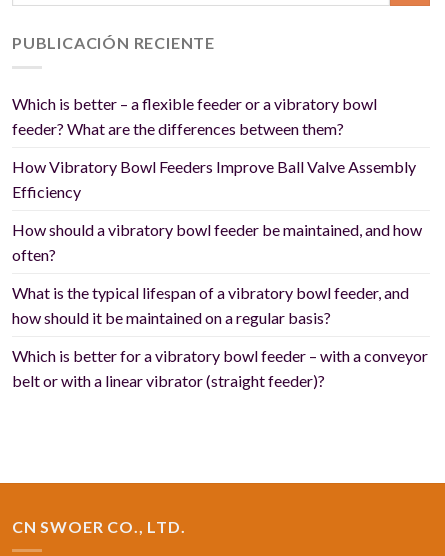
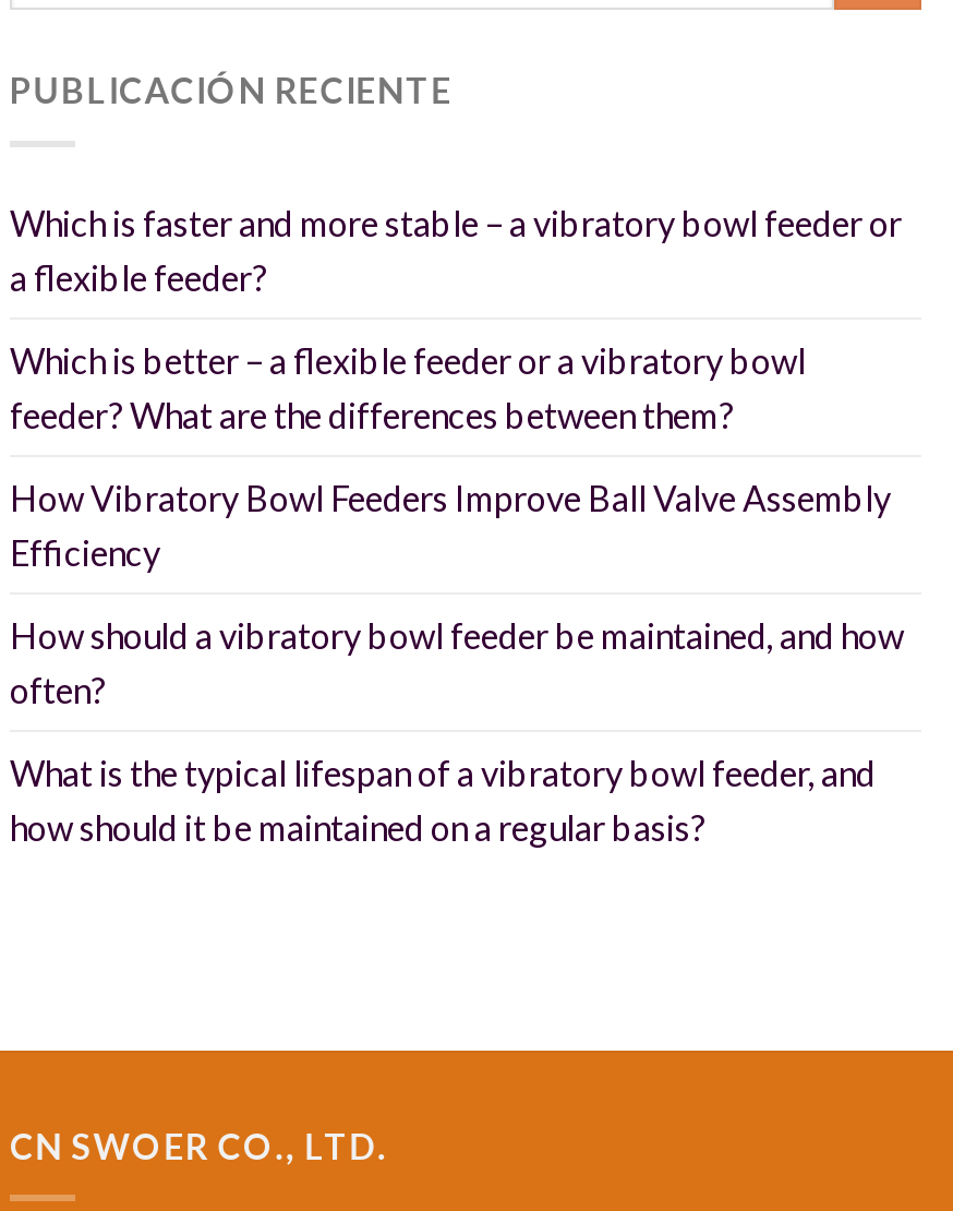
none -> [10,201,902,297] Which is faster and more stable – a vibratory bowl feeder or | a flexible feeder?
moved [12,94,422,327] -> [10,339,904,847]: Which is better – a flexible feeder or a vibratory bowl | feeder? What are the differences between them? | How Vibratory Bowl Feeders Improve Ball Valve Assembly | Efficiency | How should a vibratory bowl feeder be maintained, and how | often? | What is the typical lifespan of a vibratory bowl feeder, and | how should it be maintained on a regular basis?
[12,346,428,390] Which is better for a vibratory bowl feeder – with a conveyor | belt or with a linear vibrator (straight feeder)? -> none

